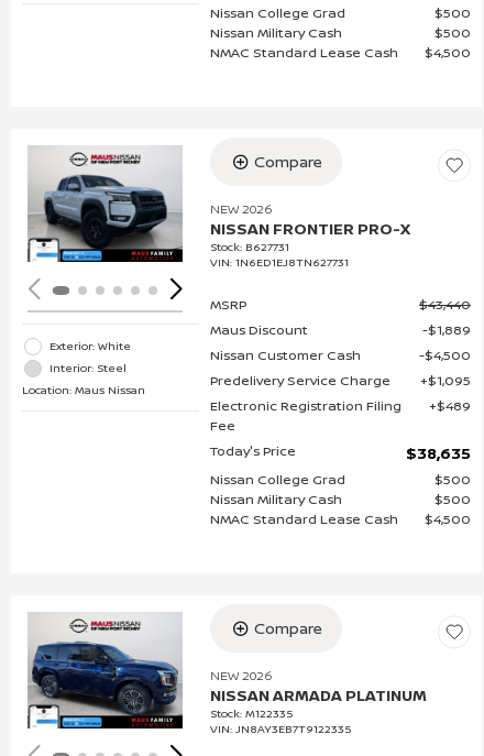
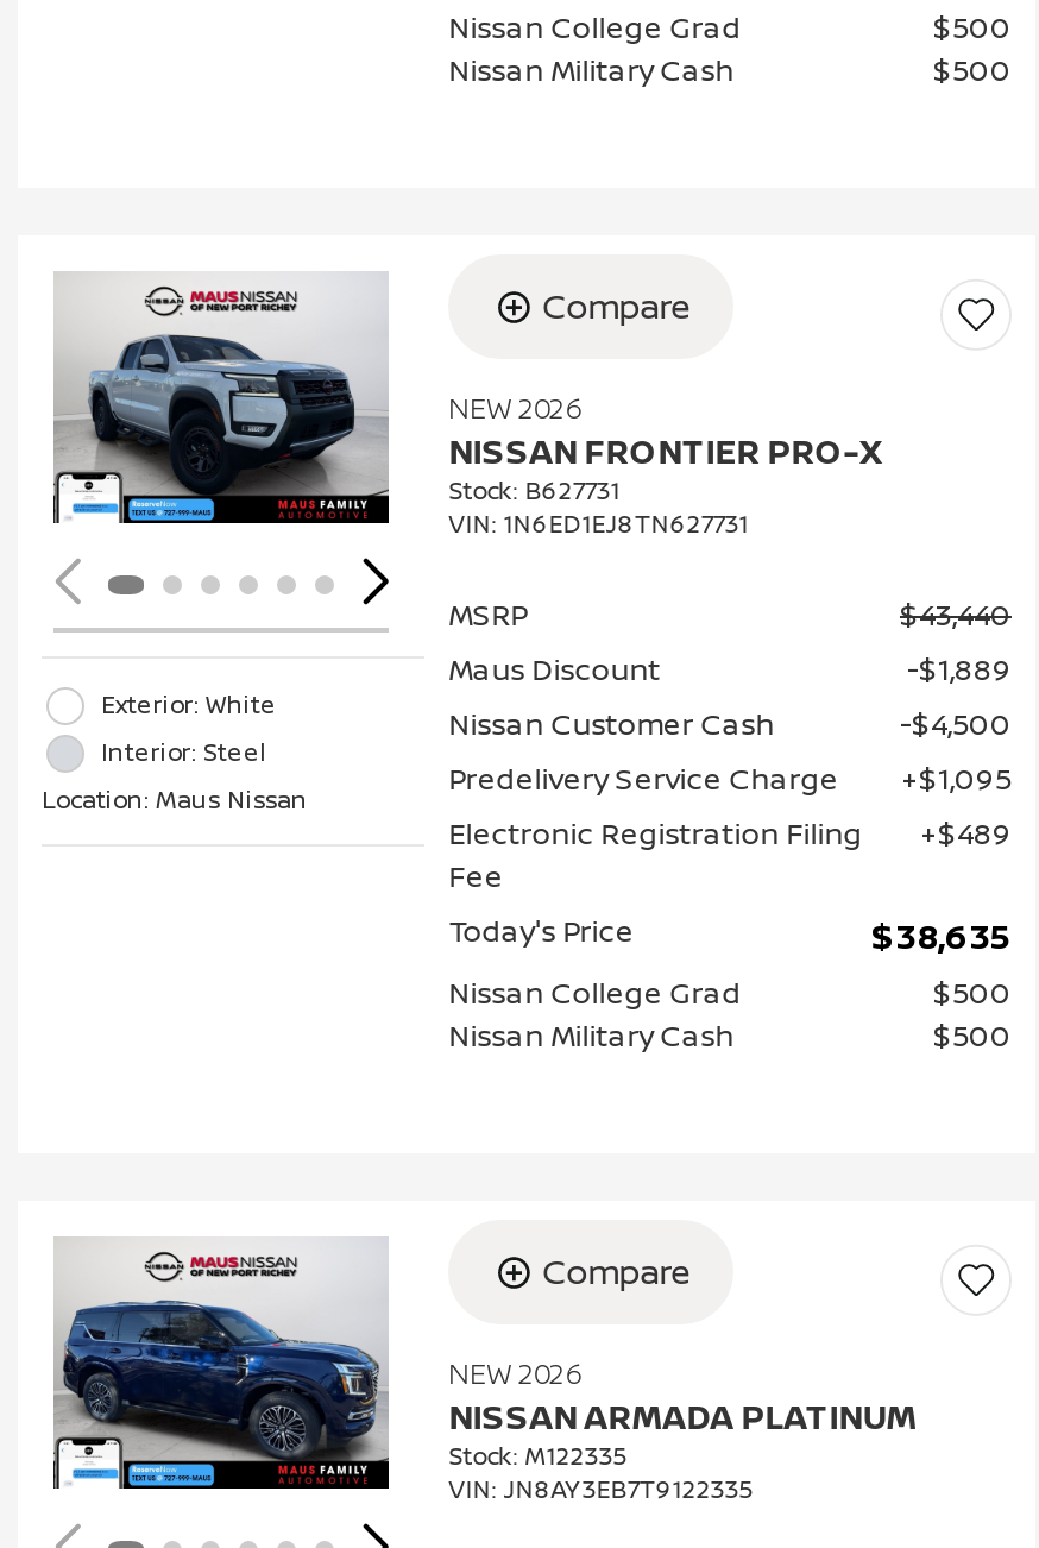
[210,43,471,62] NMAC Standard Lease Cash | $4,500 -> none
[210,510,471,529] NMAC Standard Lease Cash | $4,500 -> none

